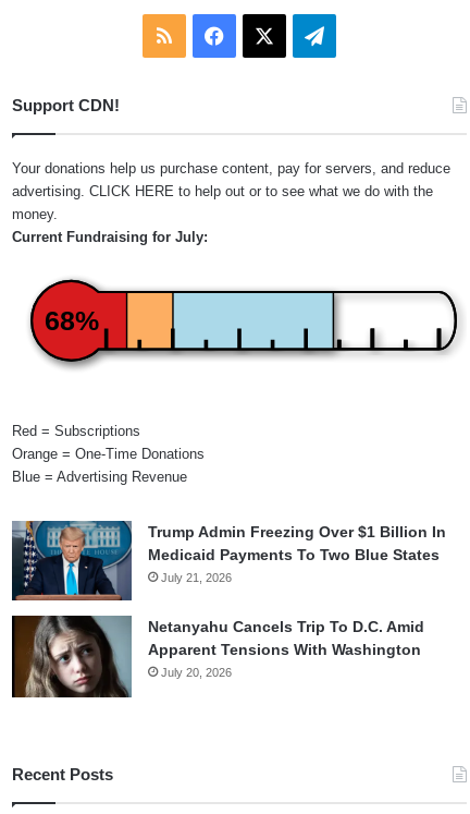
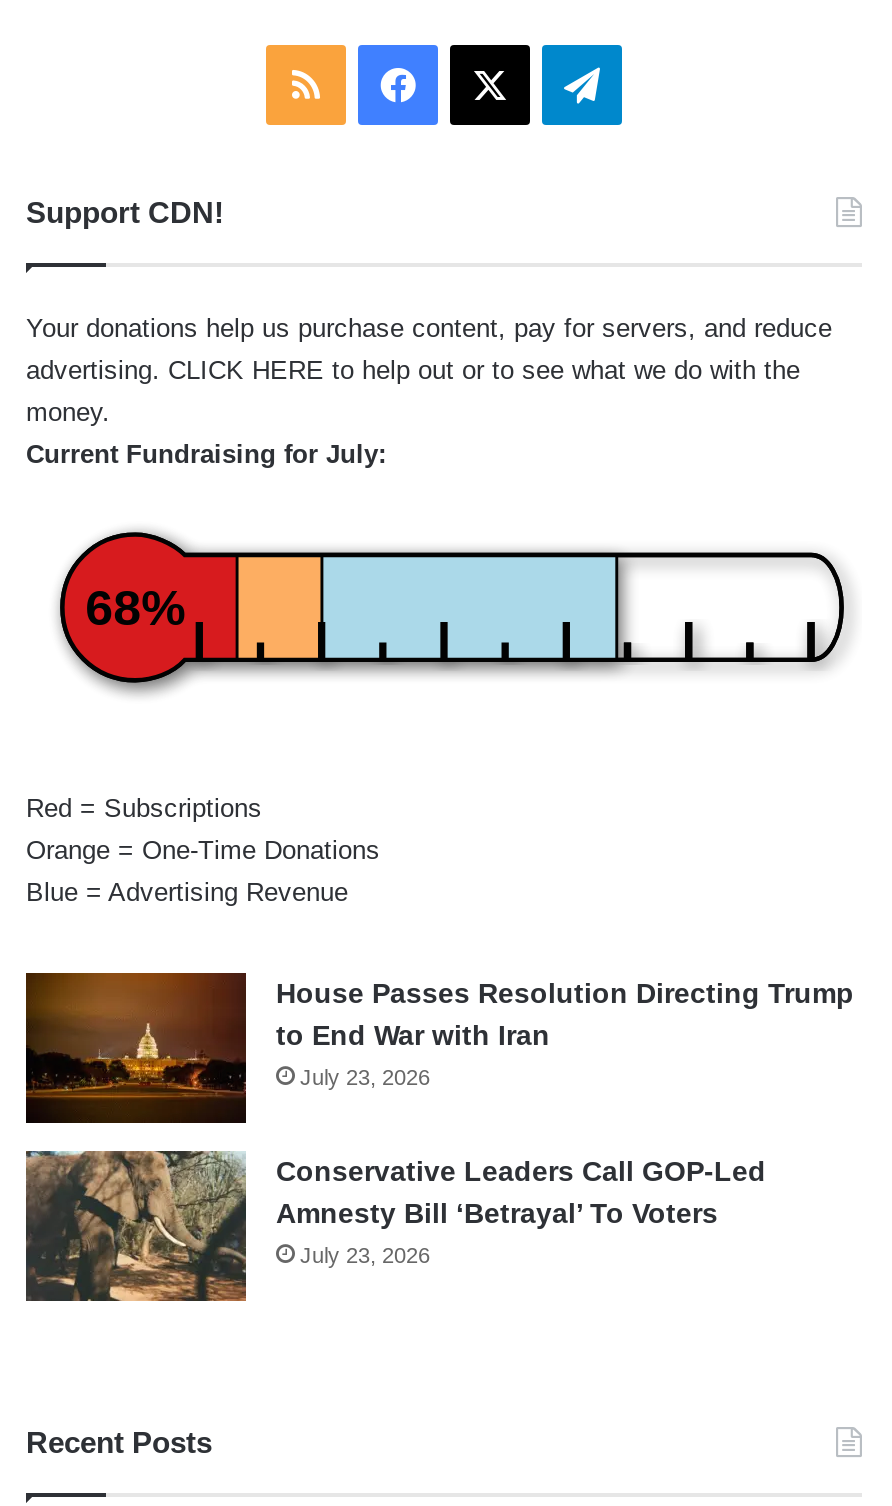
[11,520,446,600] [image] | Trump Admin Freezing Over $1 Billion In | Medicaid Payments To Two Blue States | July 21, 2026 -> [24,970,854,1124] [image] | House Passes Resolution Directing Trump | to End War with Iran | July 23, 2026
[11,615,424,698] [image] | Netanyahu Cancels Trip To D.C. Amid | Apparent Tensions With Washington | July 20, 2026 -> [24,1150,766,1302] [image] | Conservative Leaders Call GOP-Led | Amnesty Bill ‘Betrayal’ To Voters | July 23, 2026

